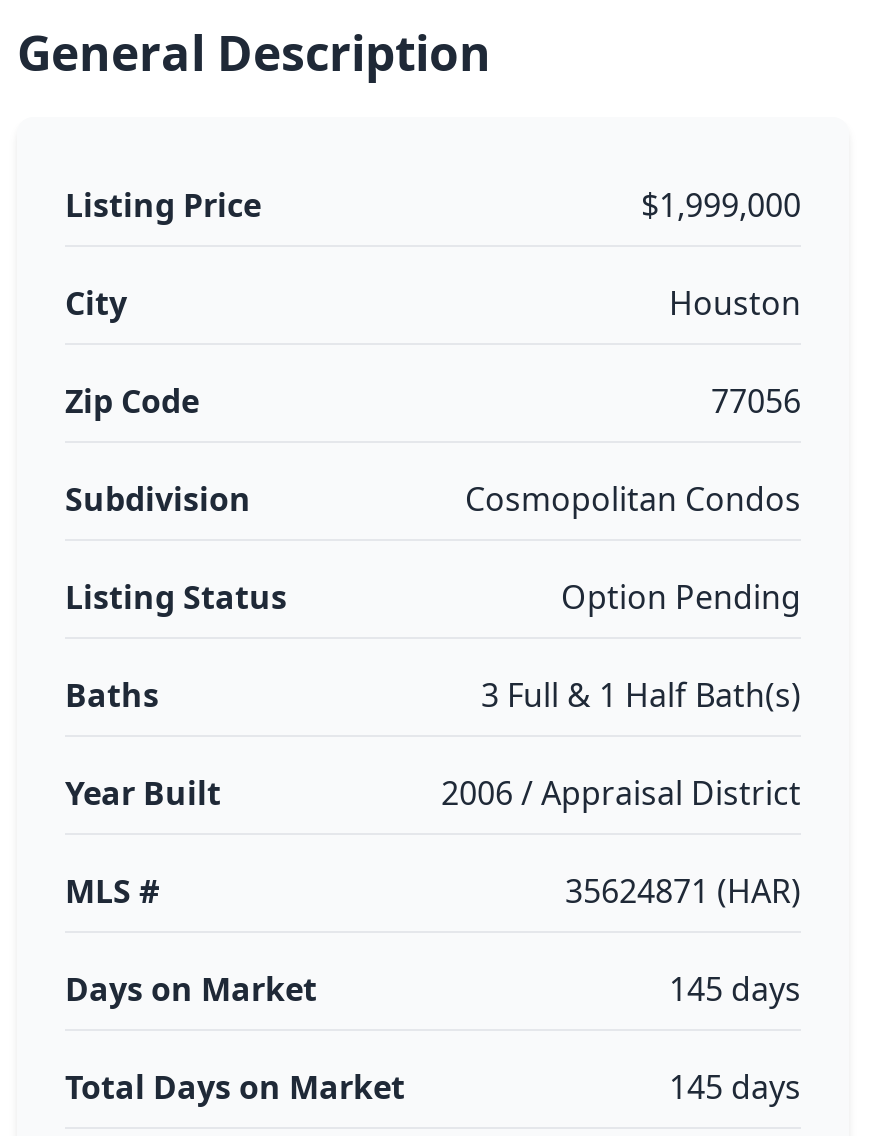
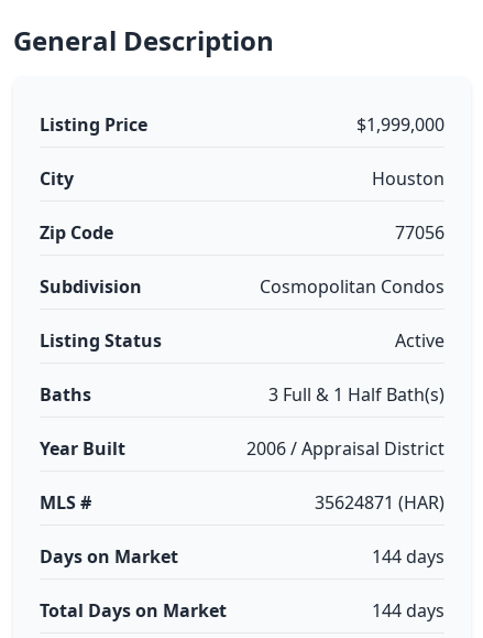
[561,575,801,619] Option Pending -> [395,328,444,353] Active
[669,967,801,1011] 145 days -> [372,544,444,569] 144 days
[669,1065,801,1109] 145 days -> [372,598,444,623] 144 days

